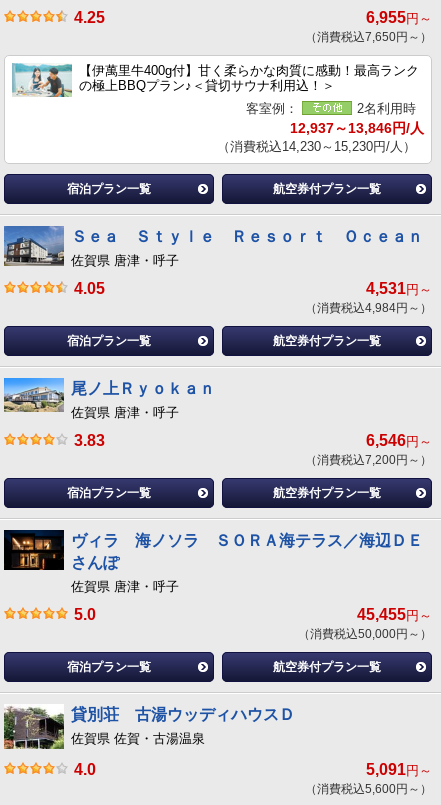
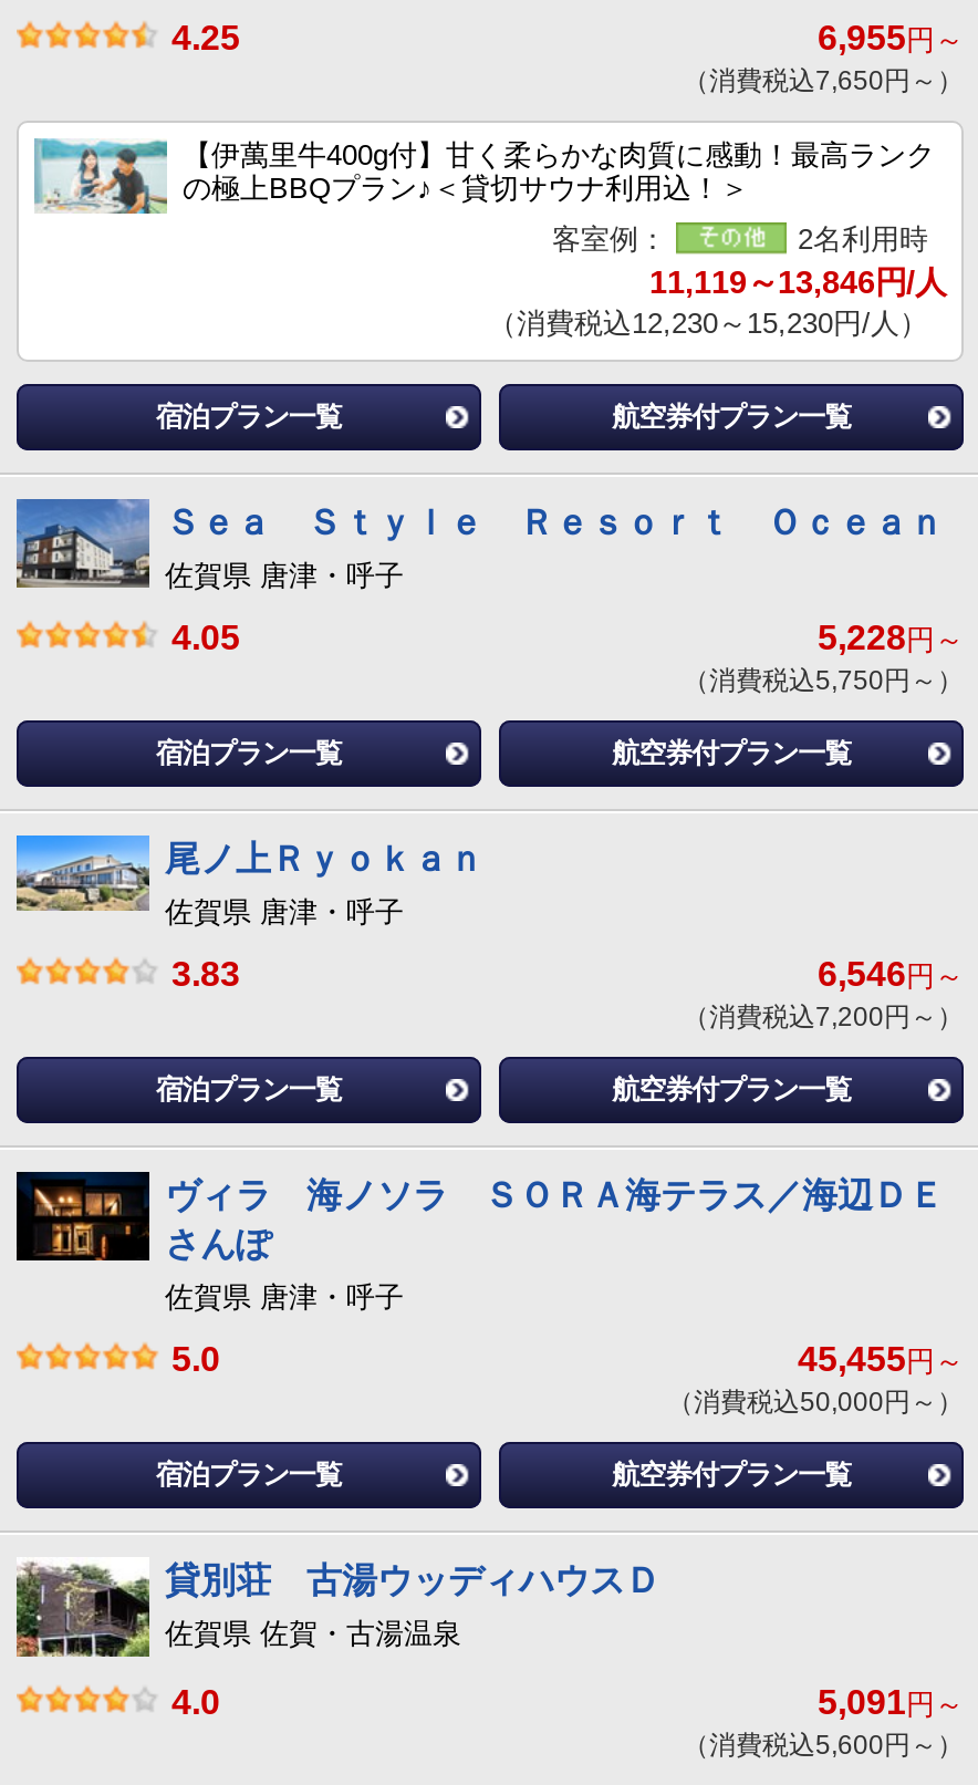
[290,120,424,136] 12,937～13,846円/人 -> [649,264,946,300] 11,119～13,846円/人
[217,139,416,154] （消費税込14,230～15,230円/人） -> [488,307,928,340] （消費税込12,230～15,230円/人）
[366,280,432,297] 4,531円～ -> [818,619,964,656] 5,228円～
[305,301,432,315] （消費税込4,984円～） -> [683,665,964,696] （消費税込5,750円～）

